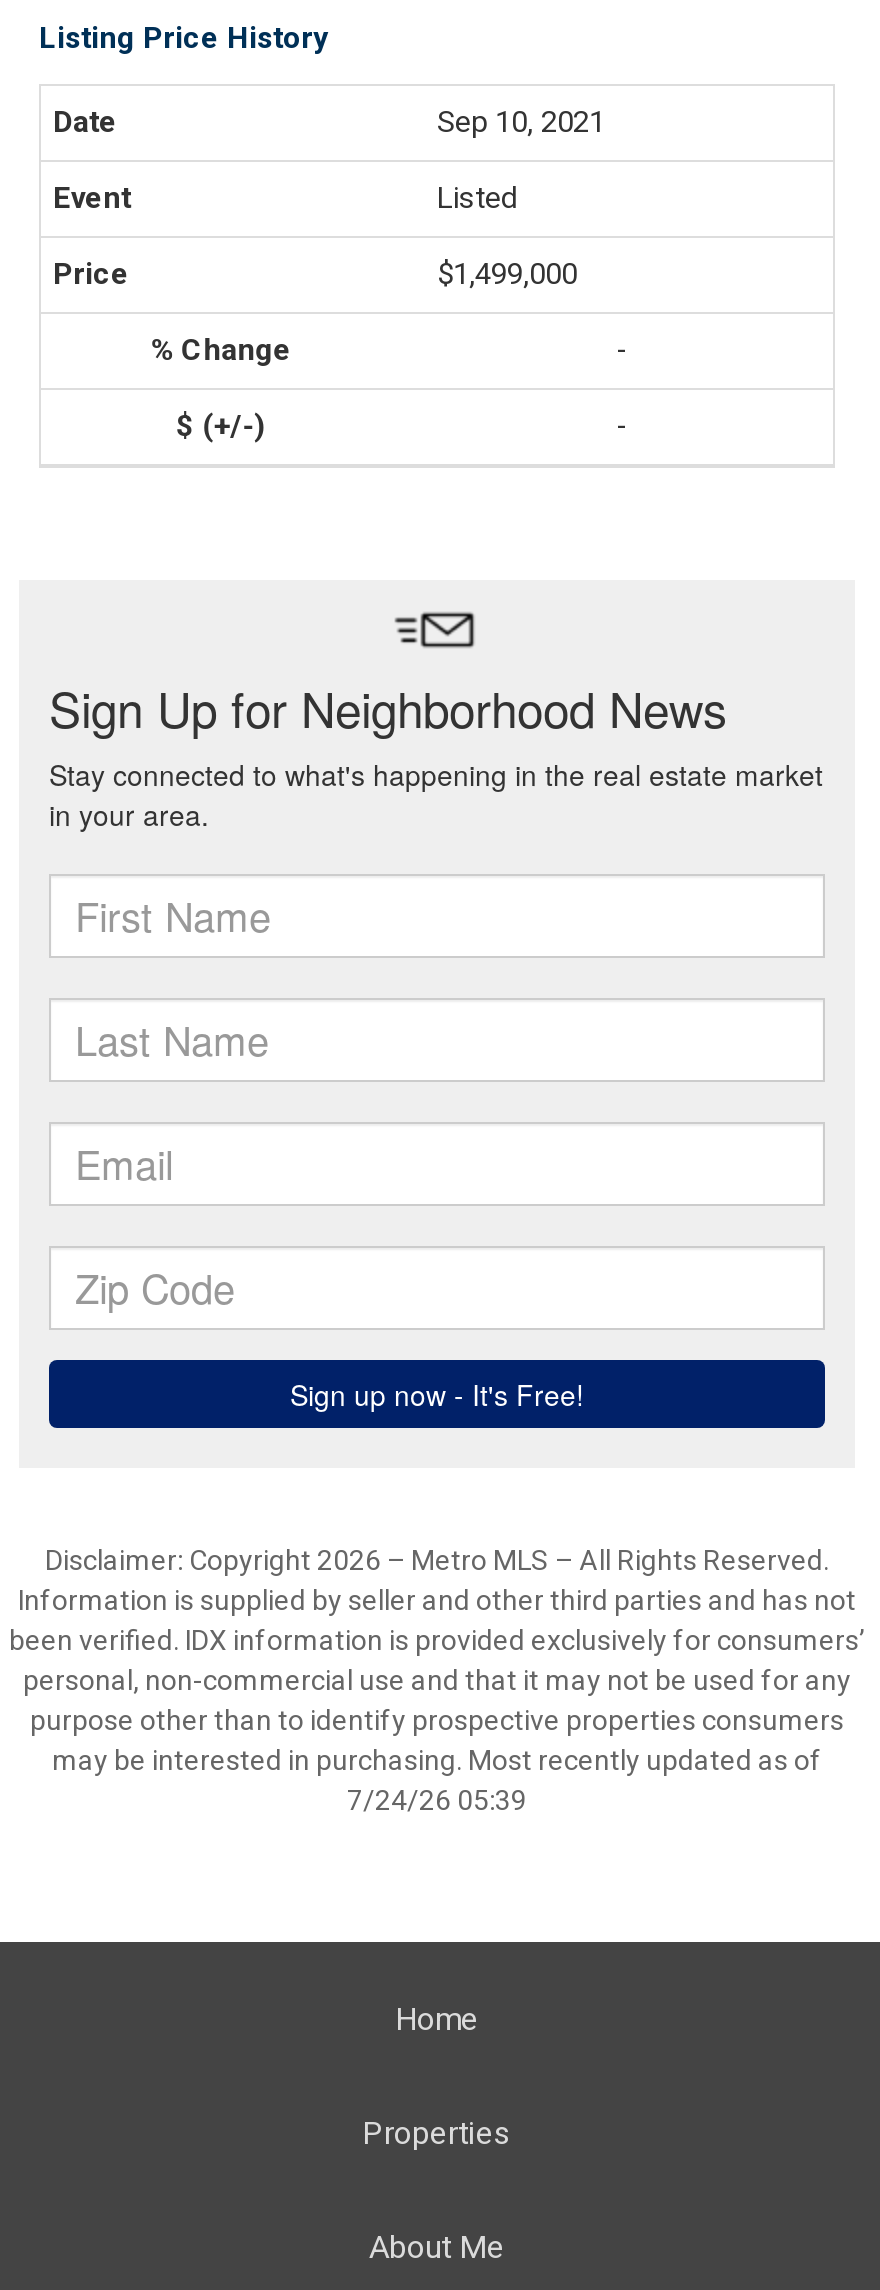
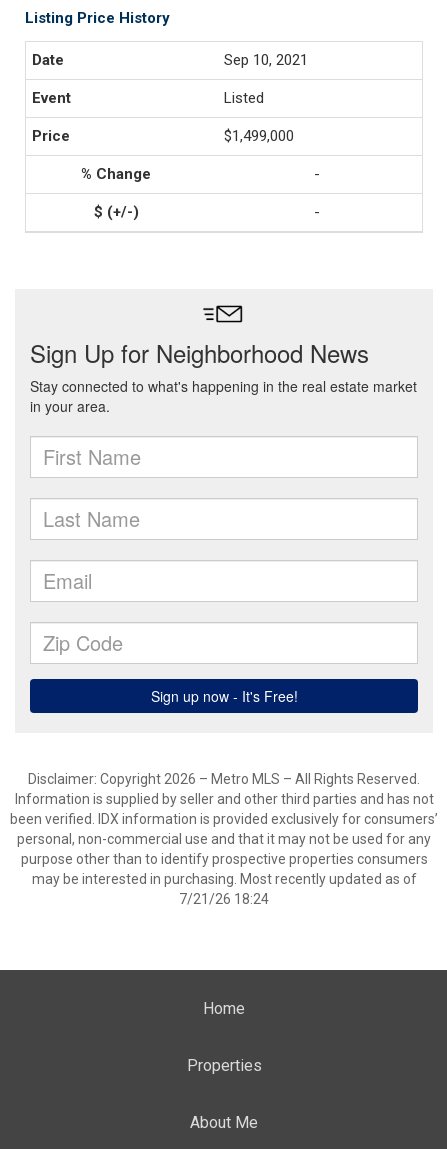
[347,1784,527,1816] 7/24/26 05:39 -> [179,891,269,907] 7/21/26 18:24

